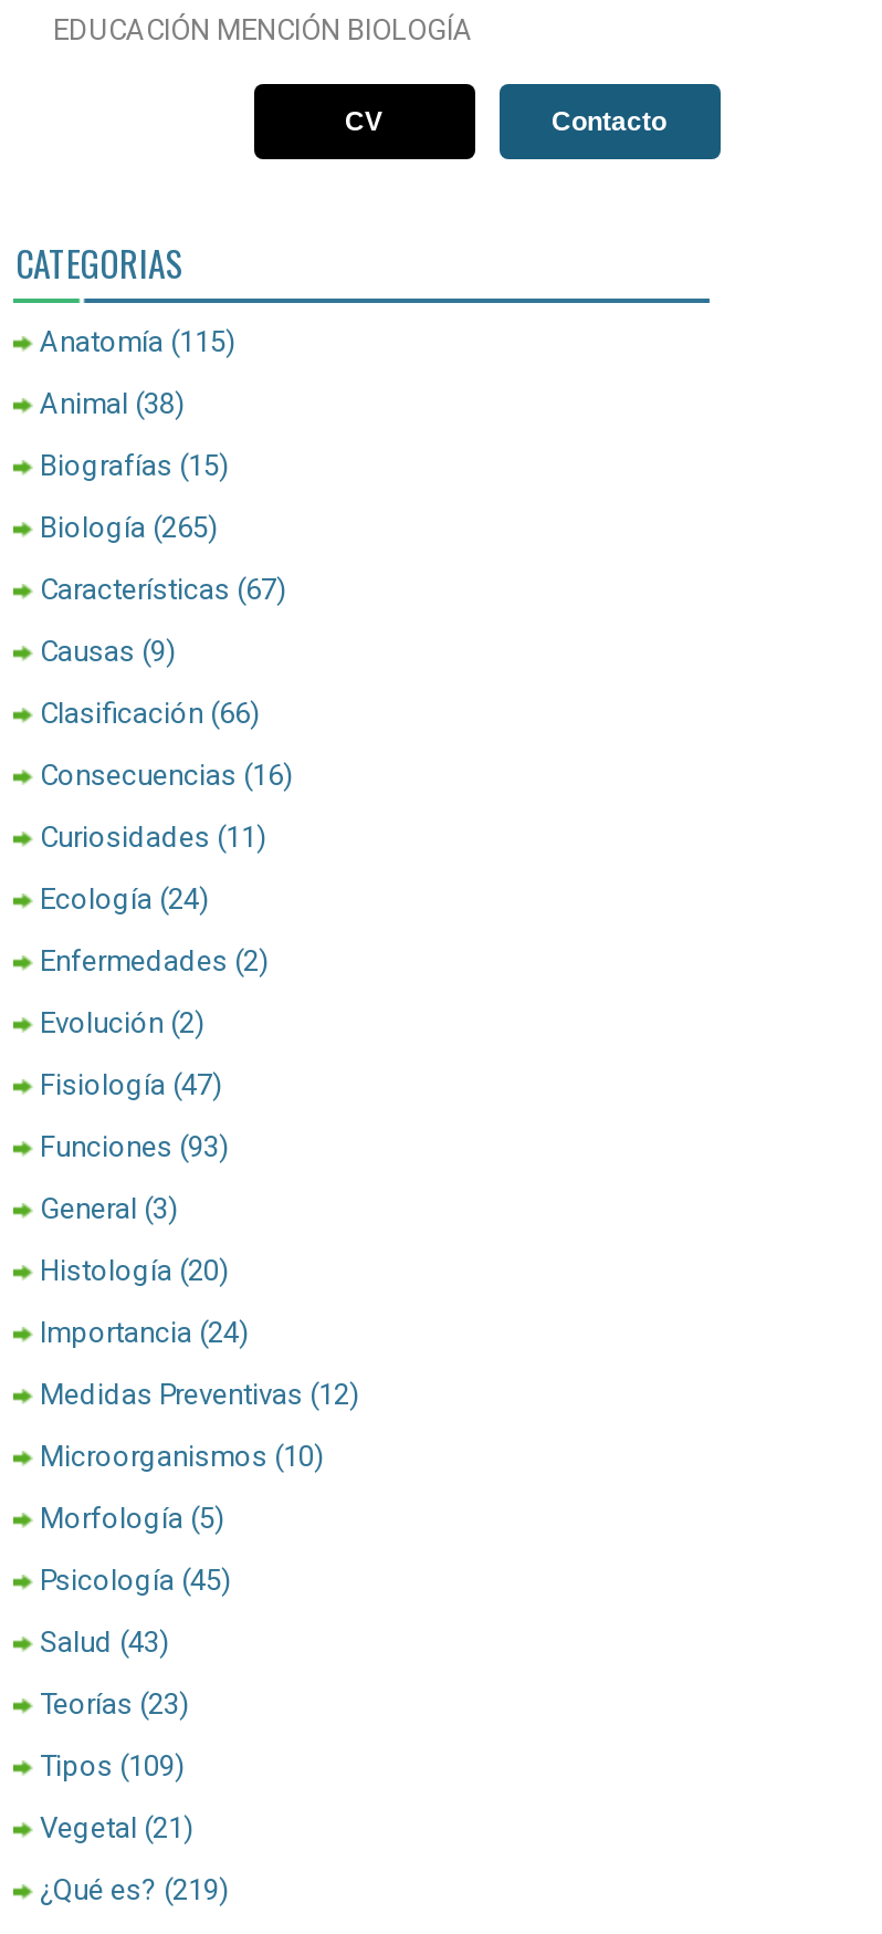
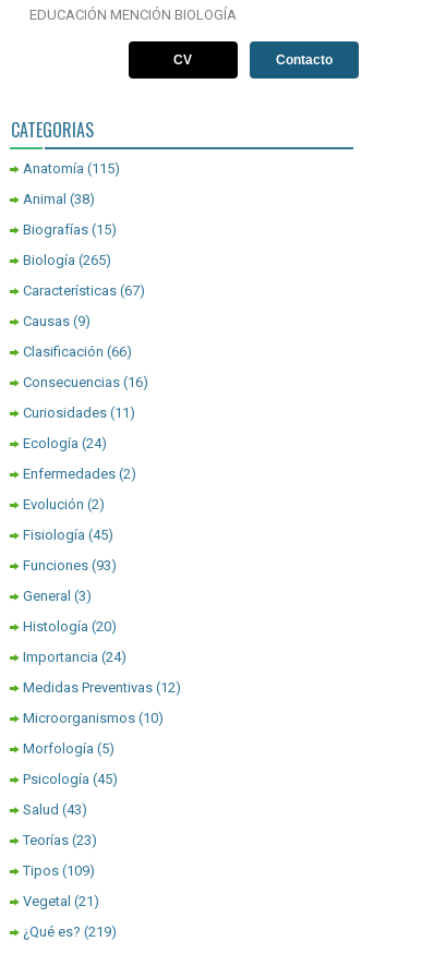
[40,1069,223,1102] Fisiología (47) -> [23,527,113,543] Fisiología (45)

